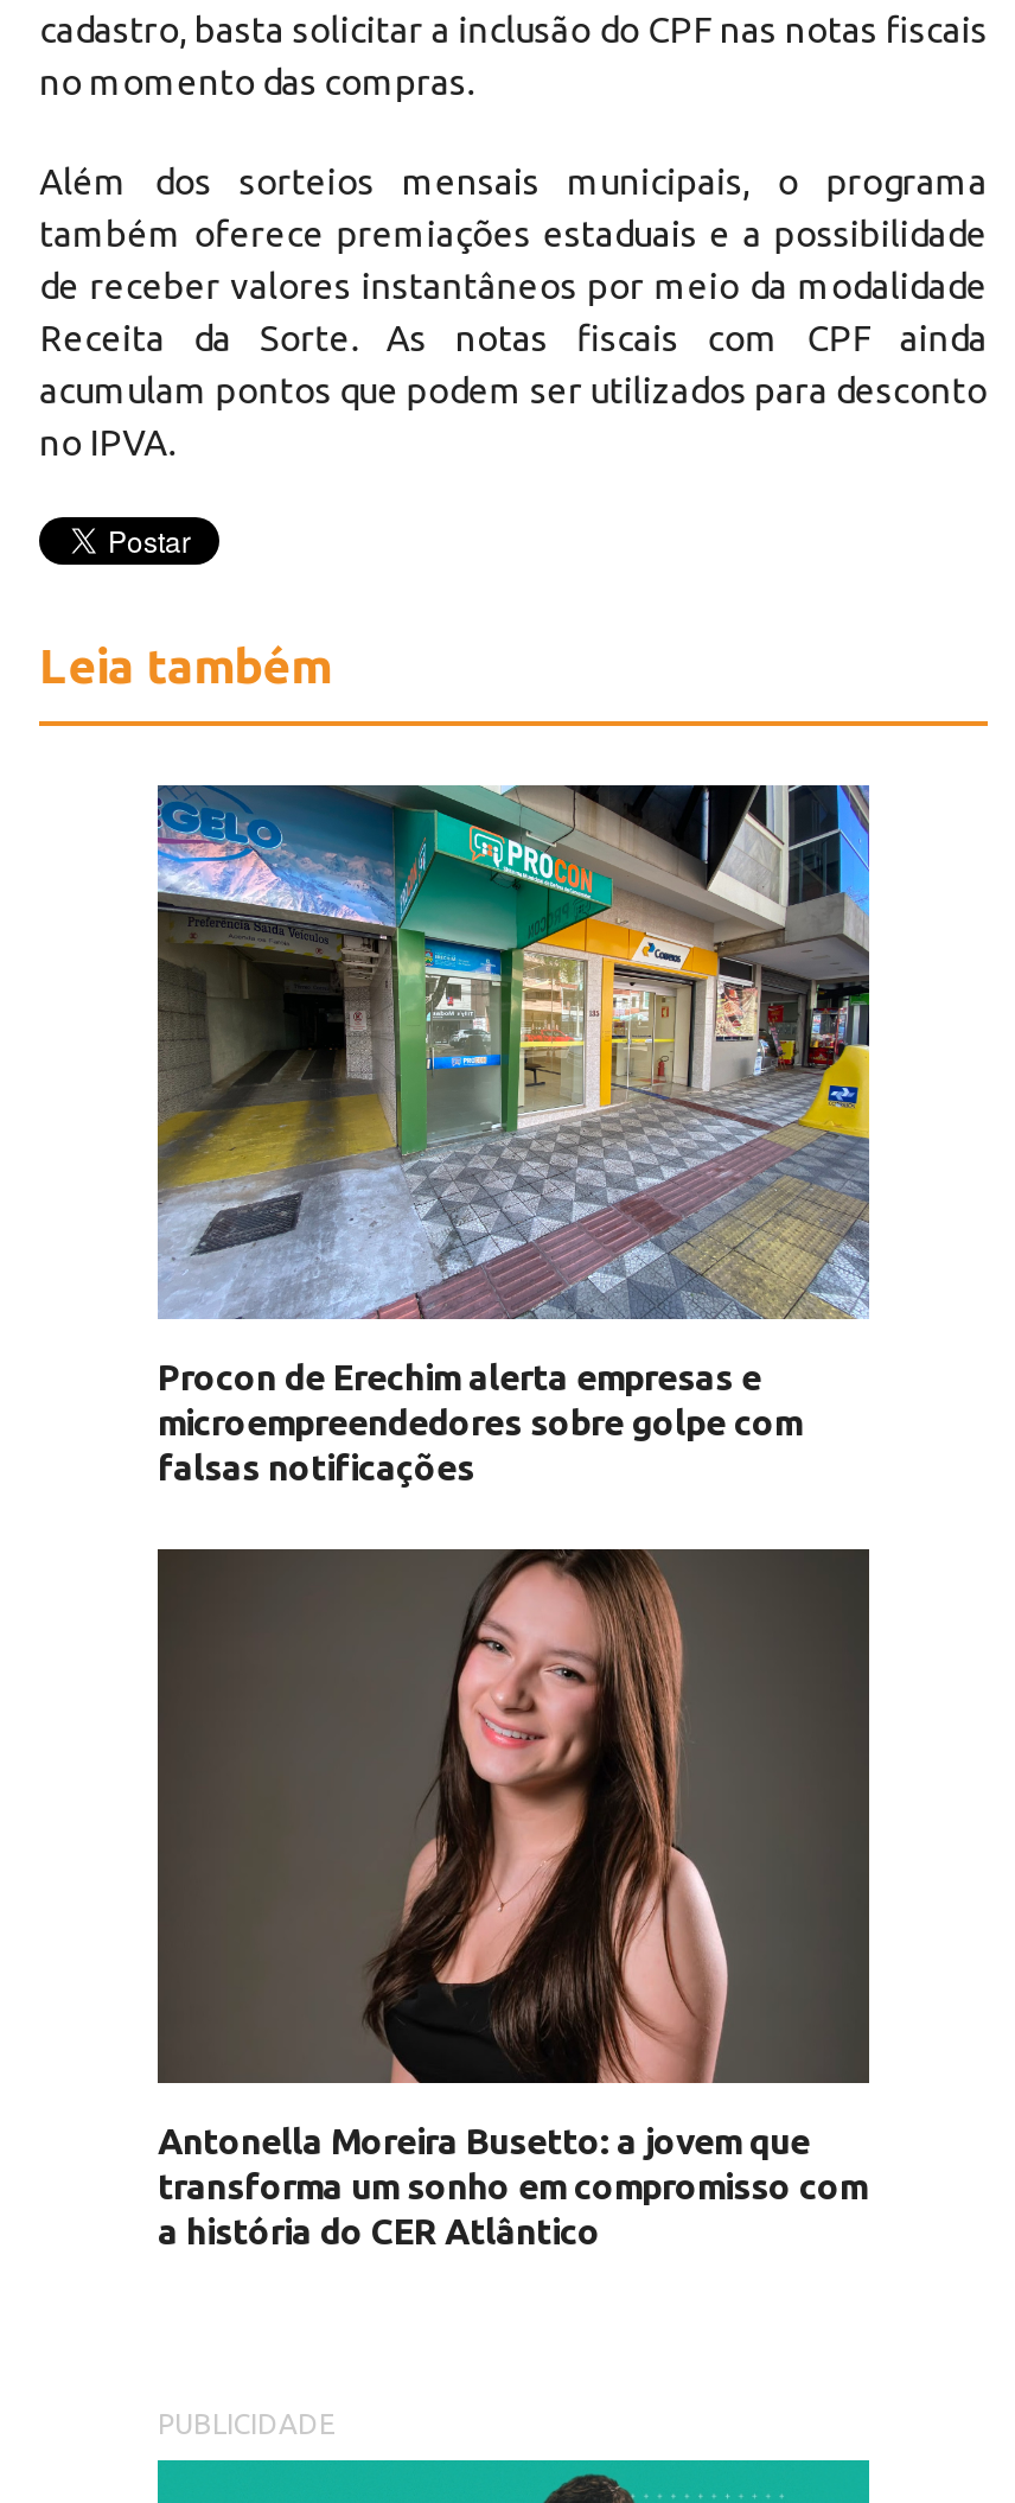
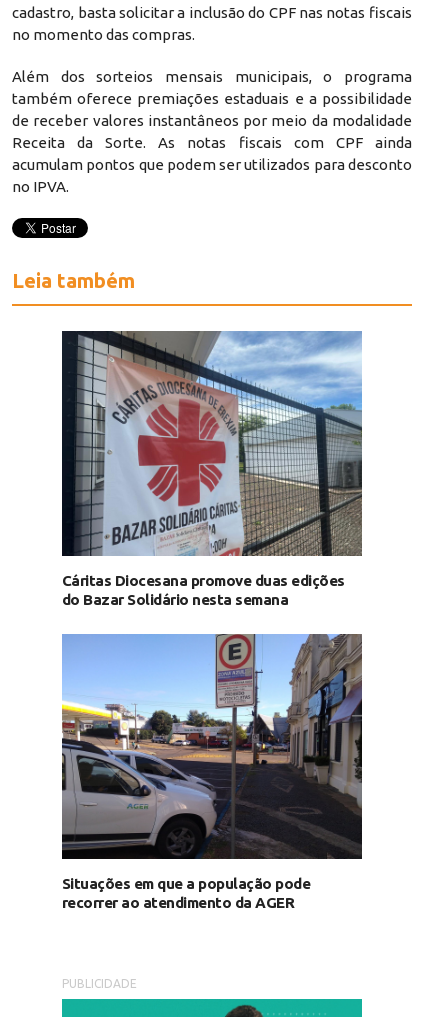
[155,783,872,1488] [image] | Procon de Erechim alerta empresas e | microempreendedores sobre golpe com | falsas notificações -> [61,330,363,608] [image] | Cáritas Diocesana promove duas edições | do Bazar Solidário nesta semana
[155,1547,869,2252] [image] | Antonella Moreira Busetto: a jovem que | transforma um sonho em compromisso com | a história do CER Atlântico -> [61,633,362,911] [image] | Situações em que a população pode | recorrer ao atendimento da AGER

